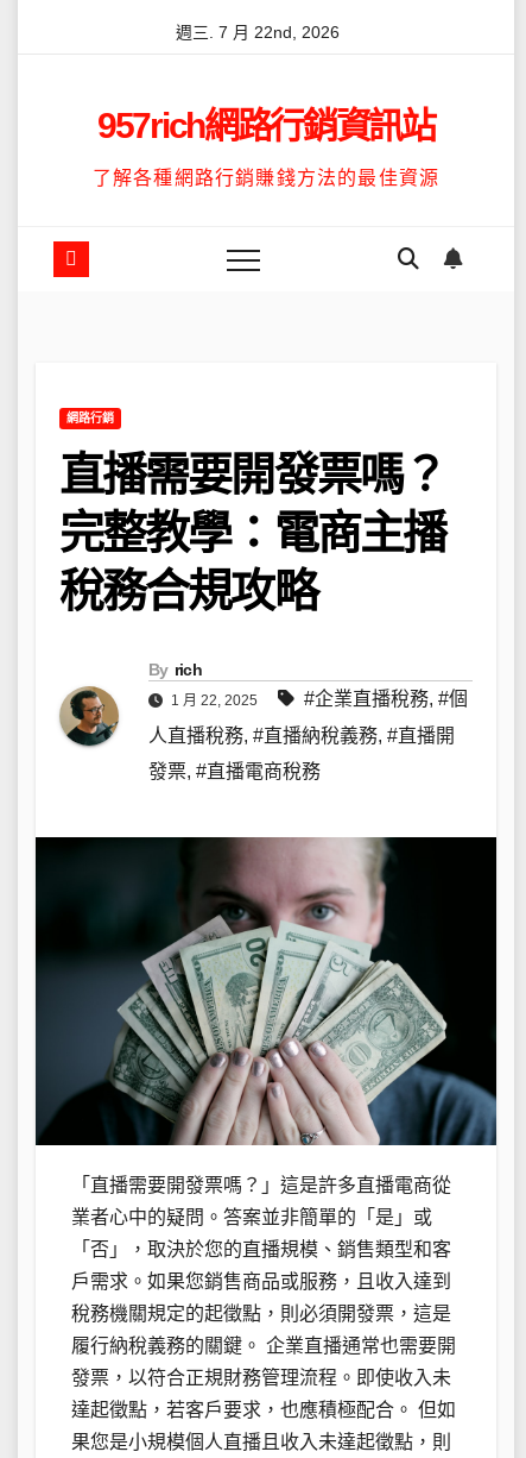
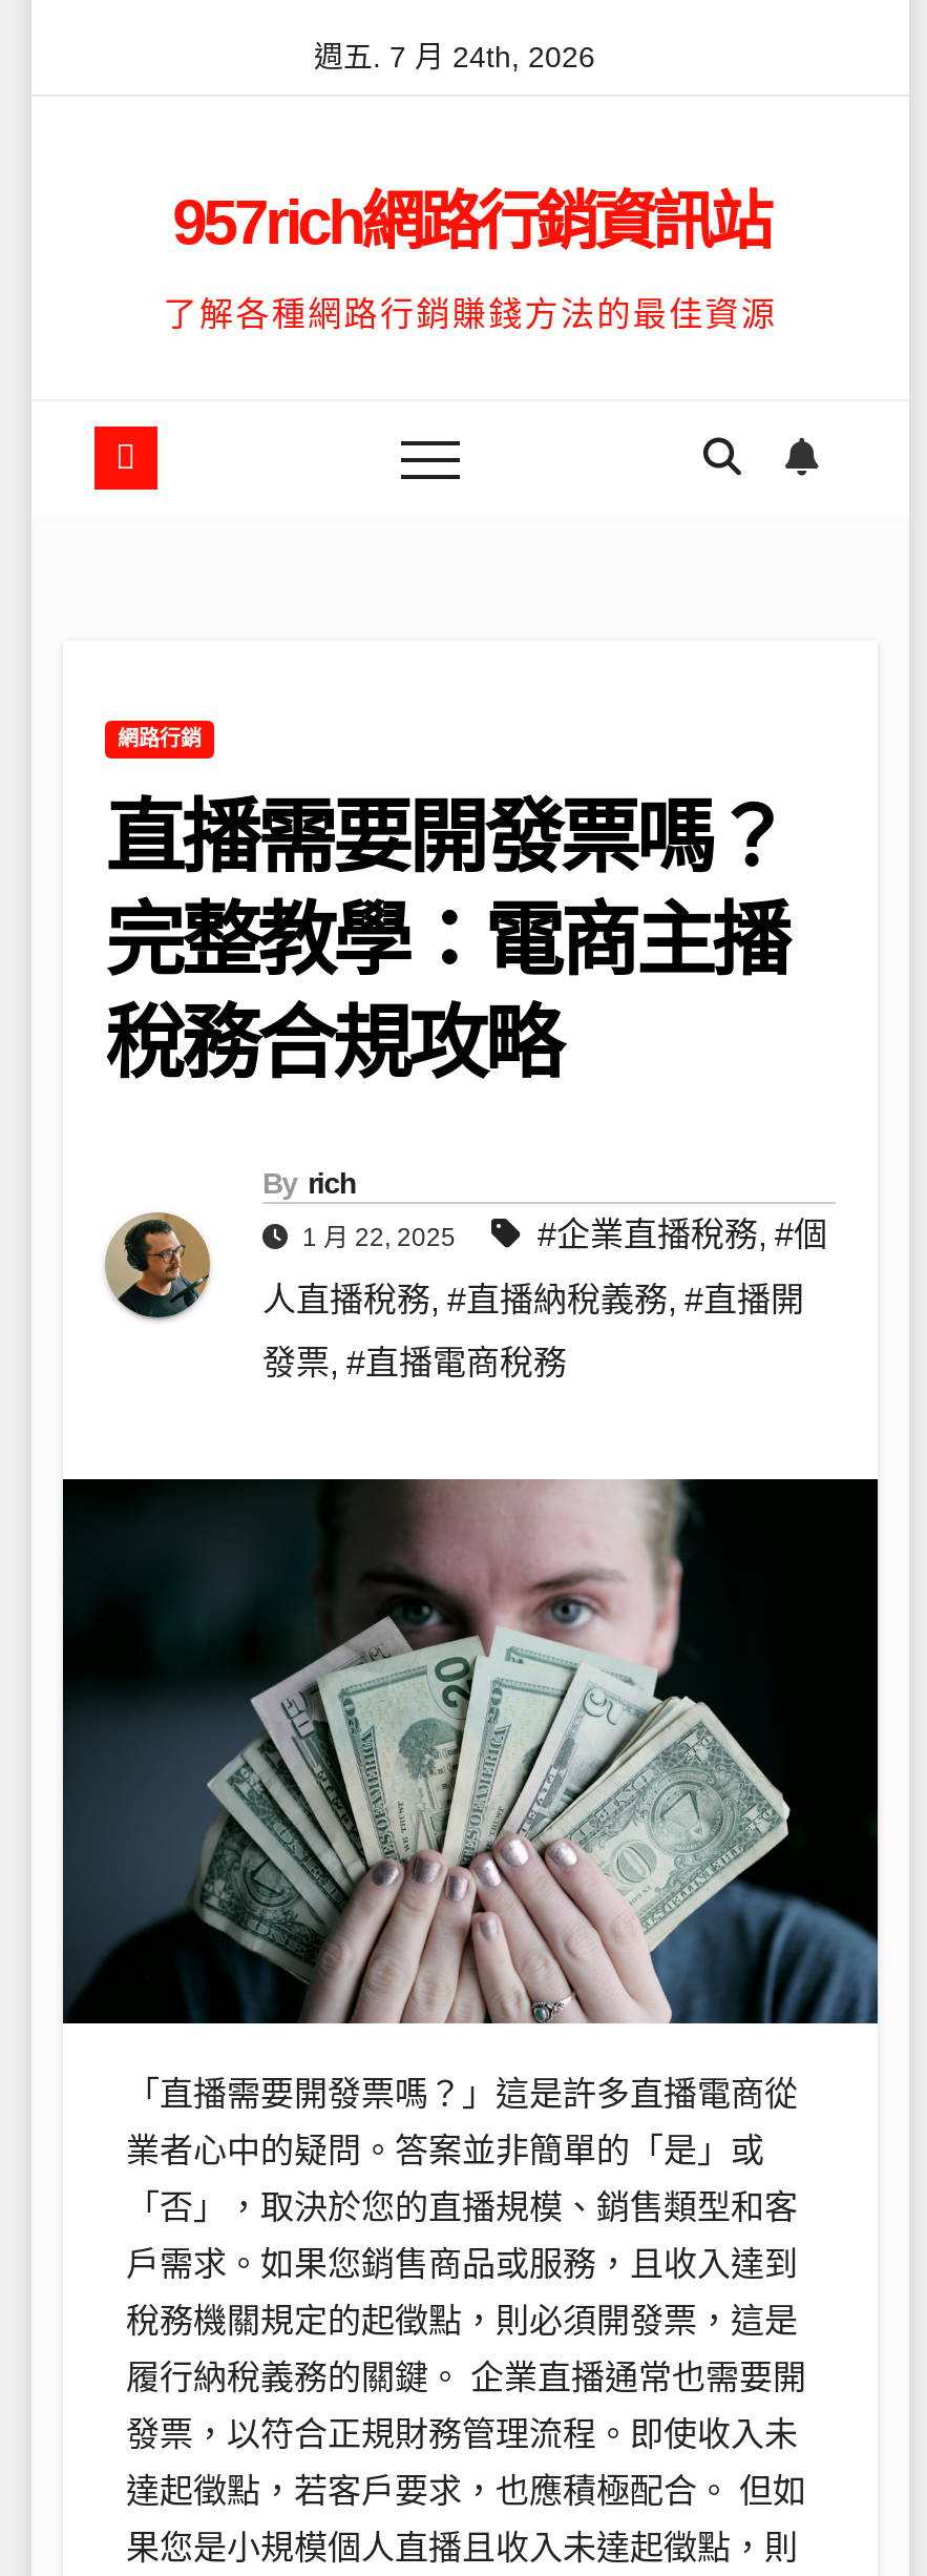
[175,23,339,42] 週三. 7 月 22nd, 2026 -> [314,40,595,74] 週五. 7 月 24th, 2026

